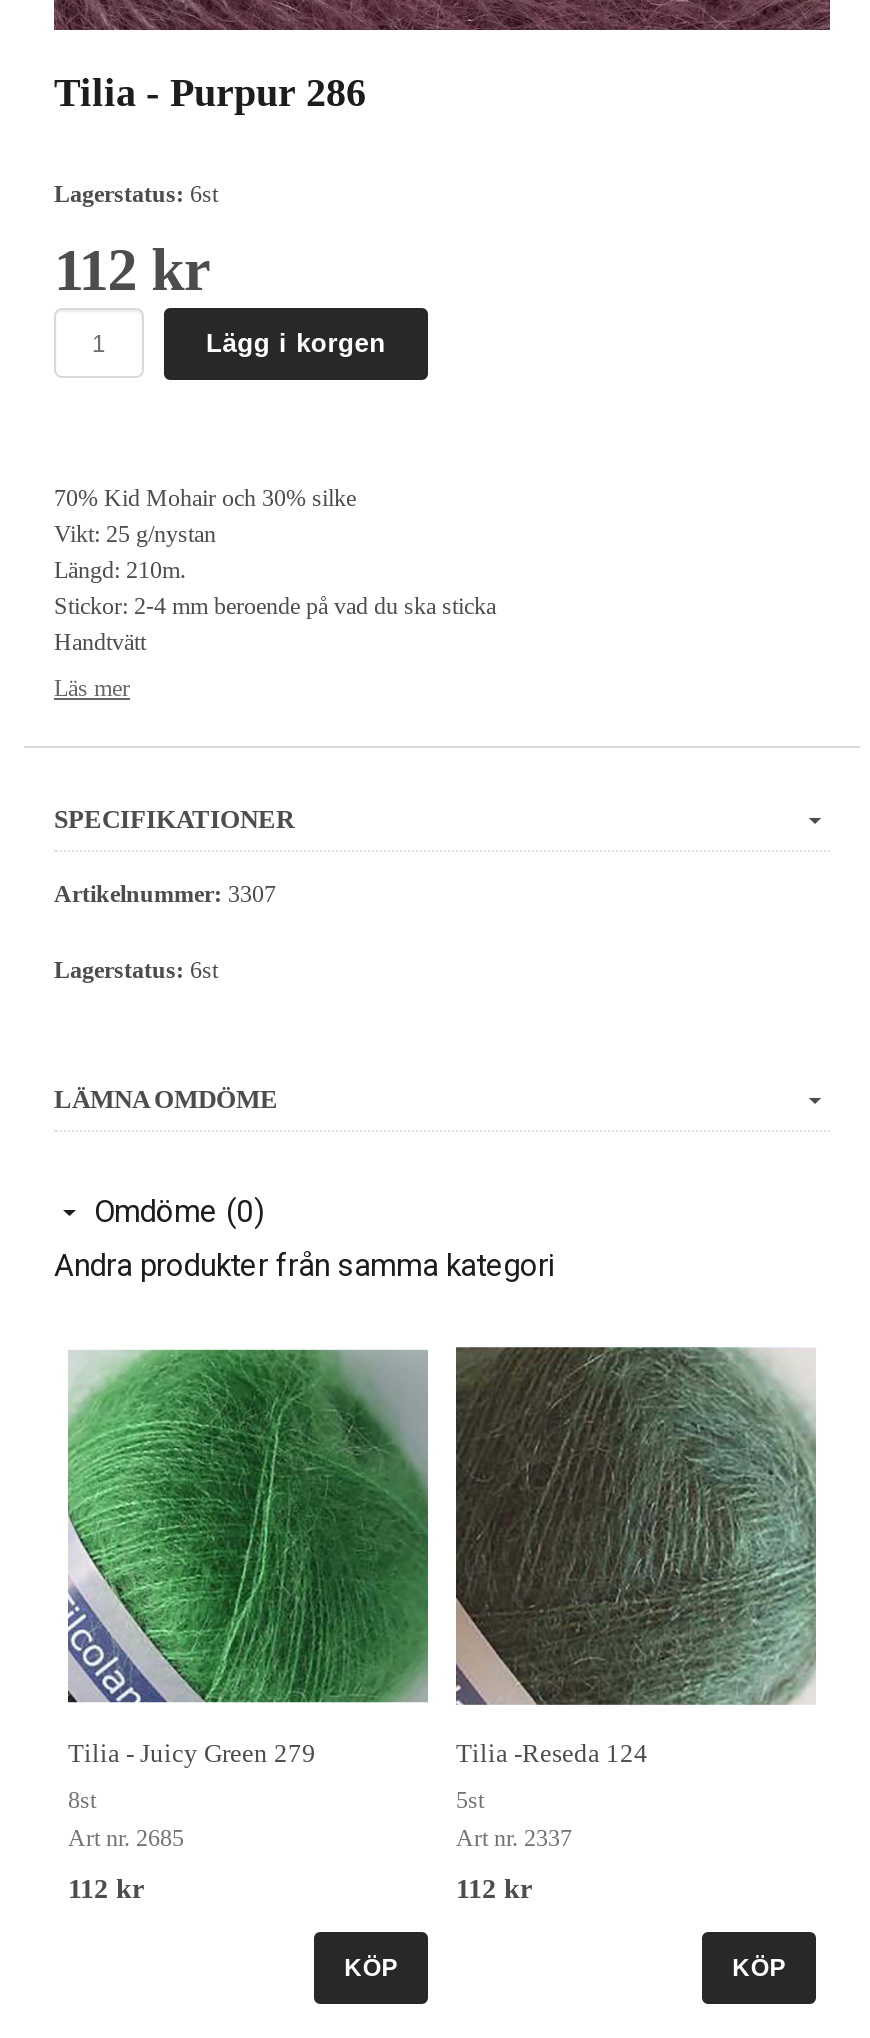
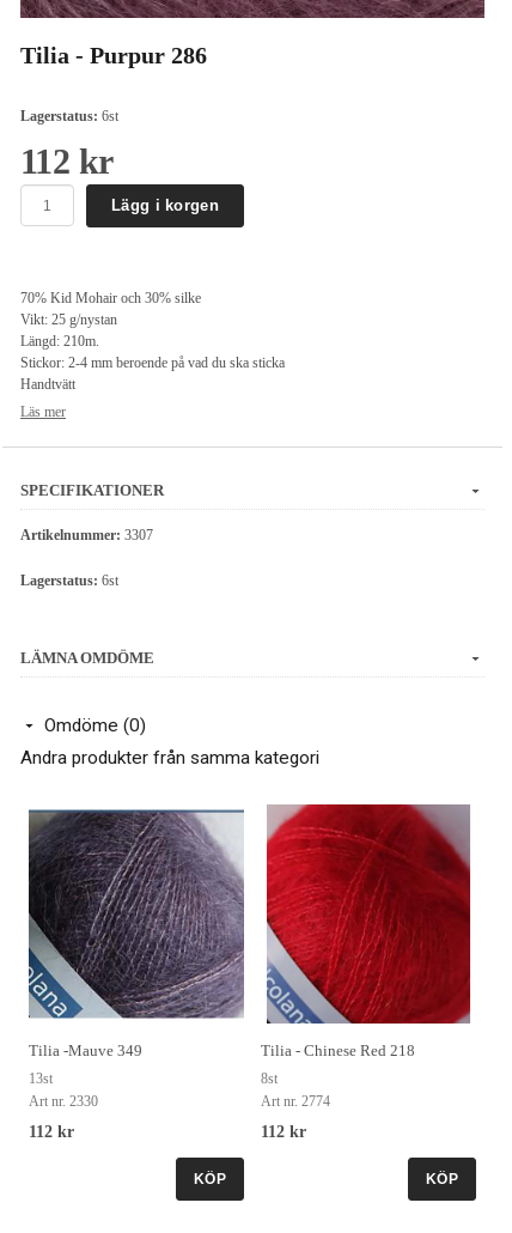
[66,1348,428,1769] [image] | Tilia - Juicy Green 279 -> [28,809,244,1060] [image] | Tilia -Mauve 349
[454,1344,818,1769] [image] | Tilia -Reseda 124 -> [261,803,476,1060] [image] | Tilia - Chinese Red 218
[68,1787,184,1853] 8st | Art nr. 2685 -> [29,1071,98,1110] 13st | Art nr. 2330
[456,1787,572,1853] 5st | Art nr. 2337 -> [261,1071,330,1110] 8st | Art nr. 2774

